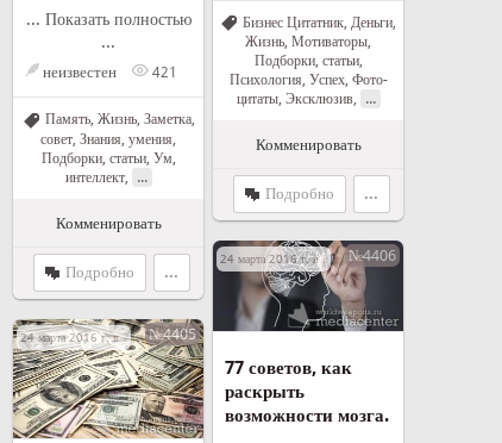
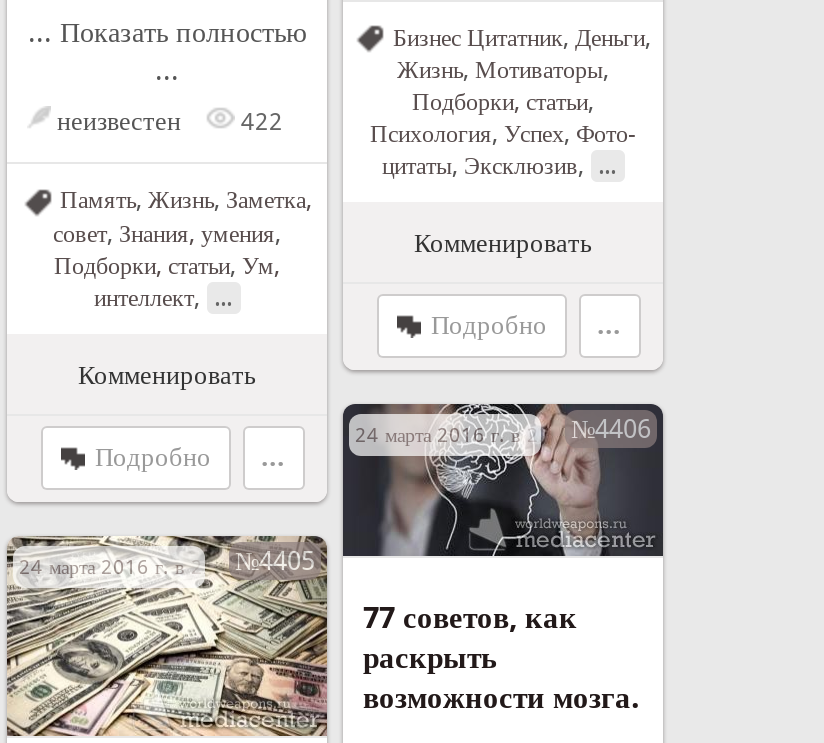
[39,63,177,81] неизвестен 421 -> [51,106,283,136] неизвестен 422

